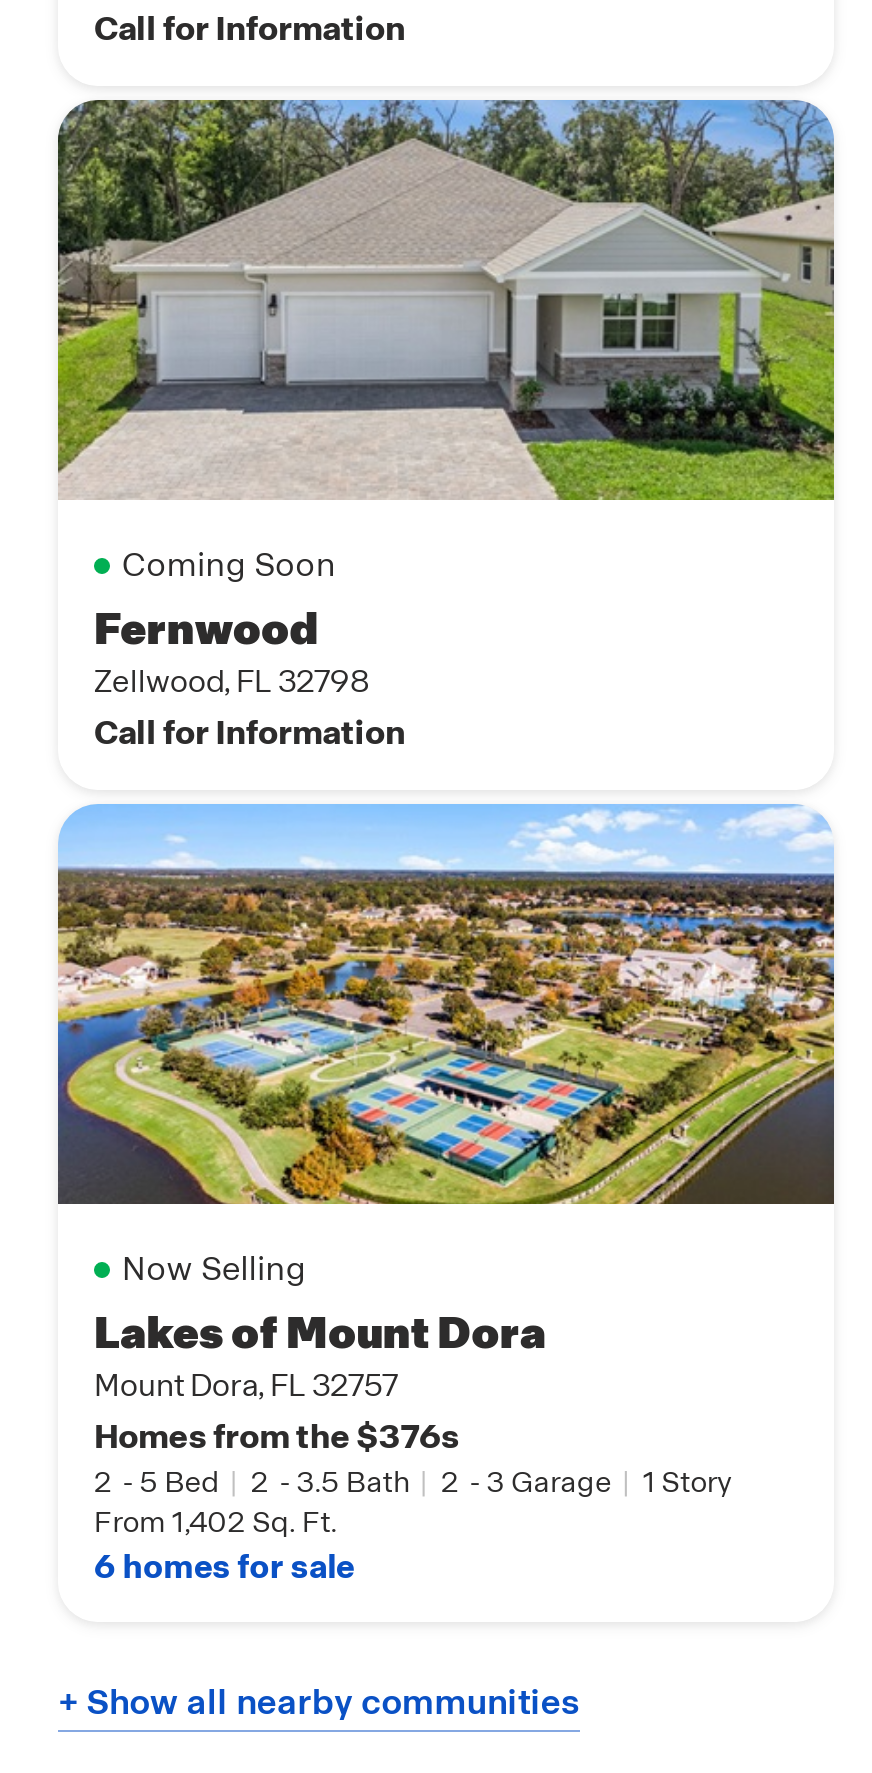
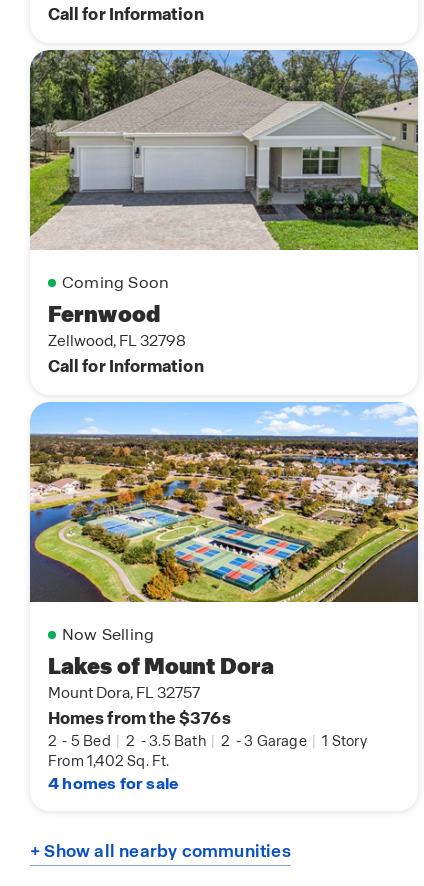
[94,1545,354,1587] 6 homes for sale -> [48,773,178,794] 4 homes for sale

